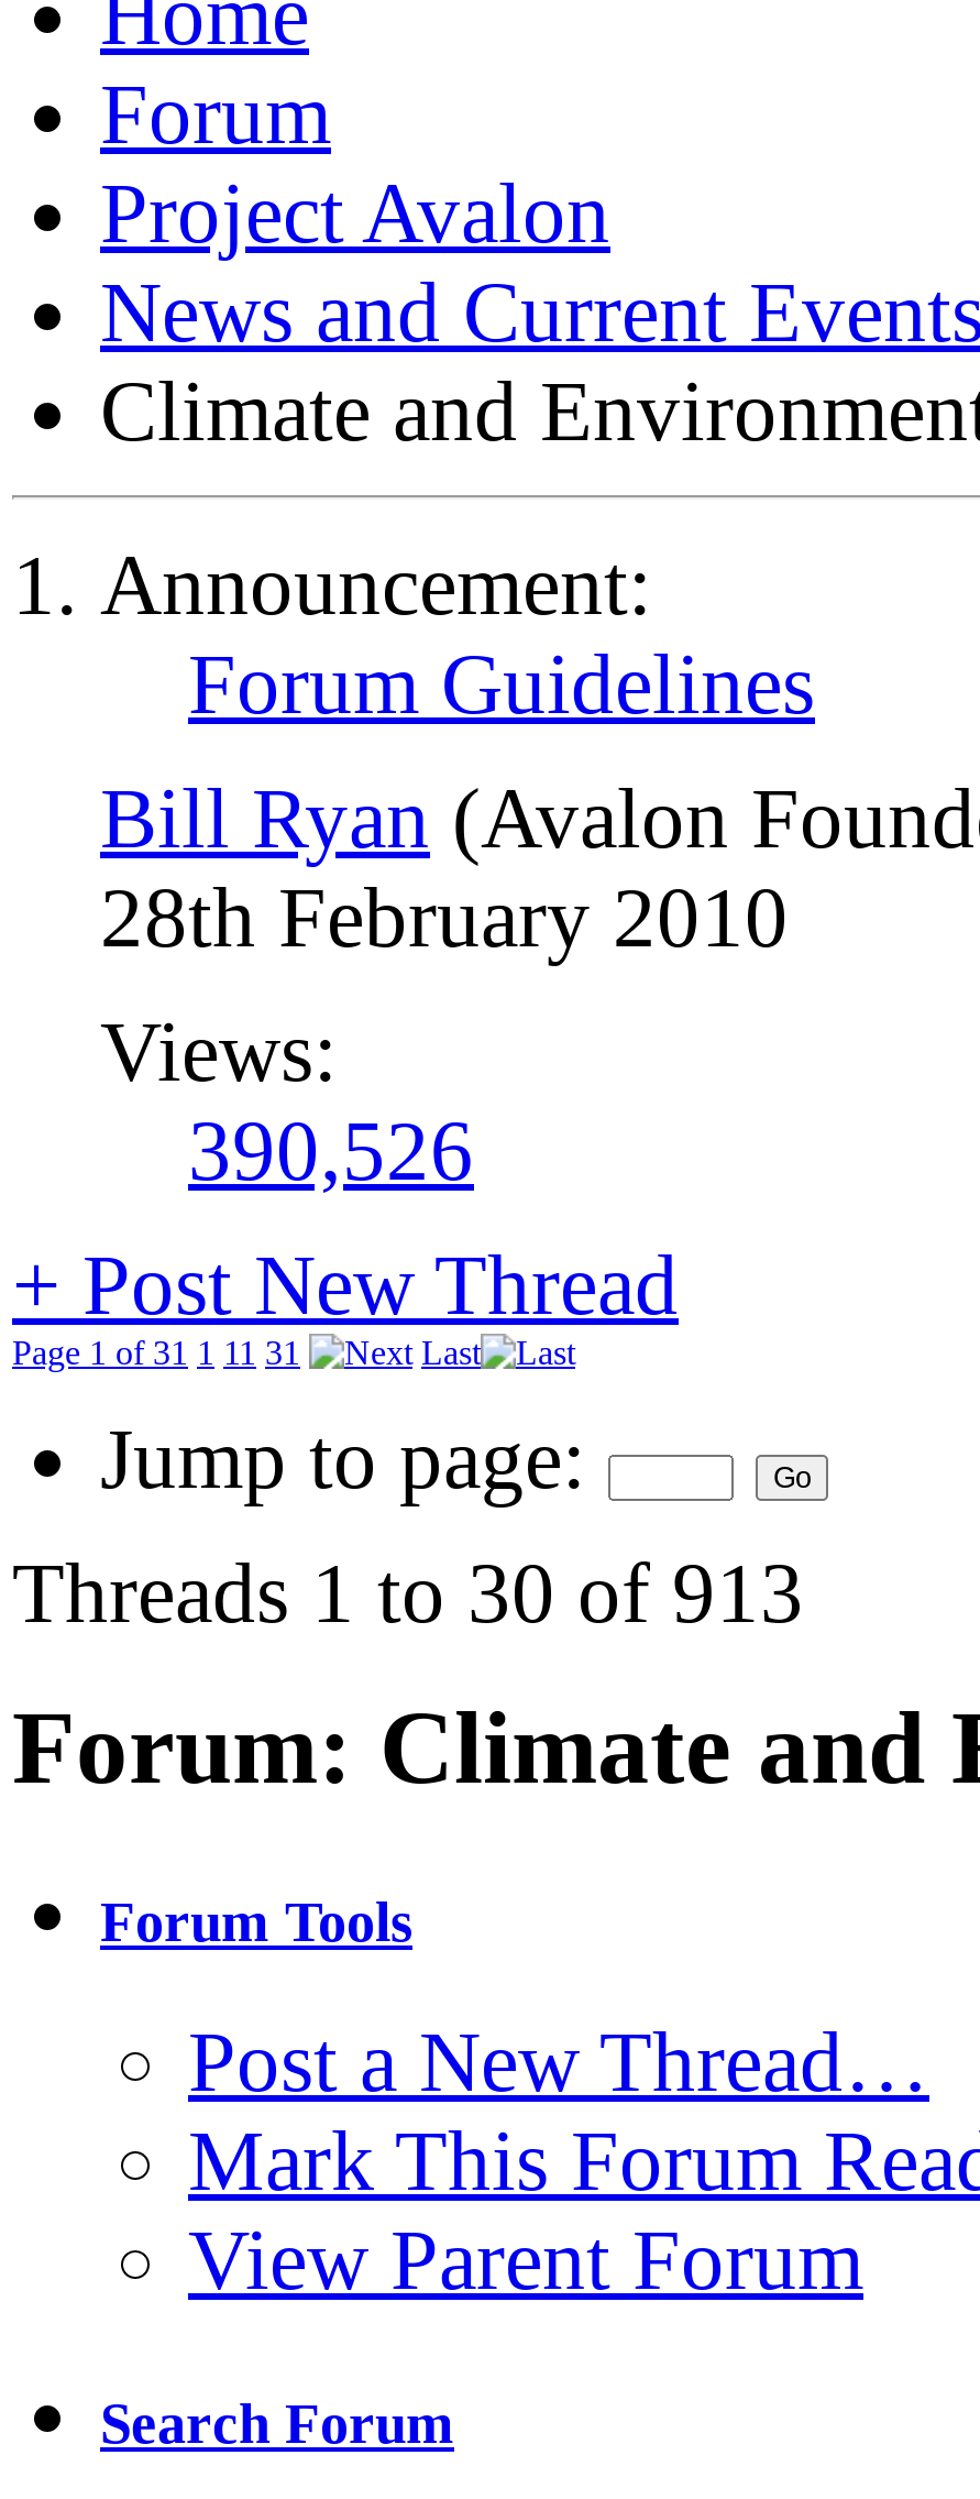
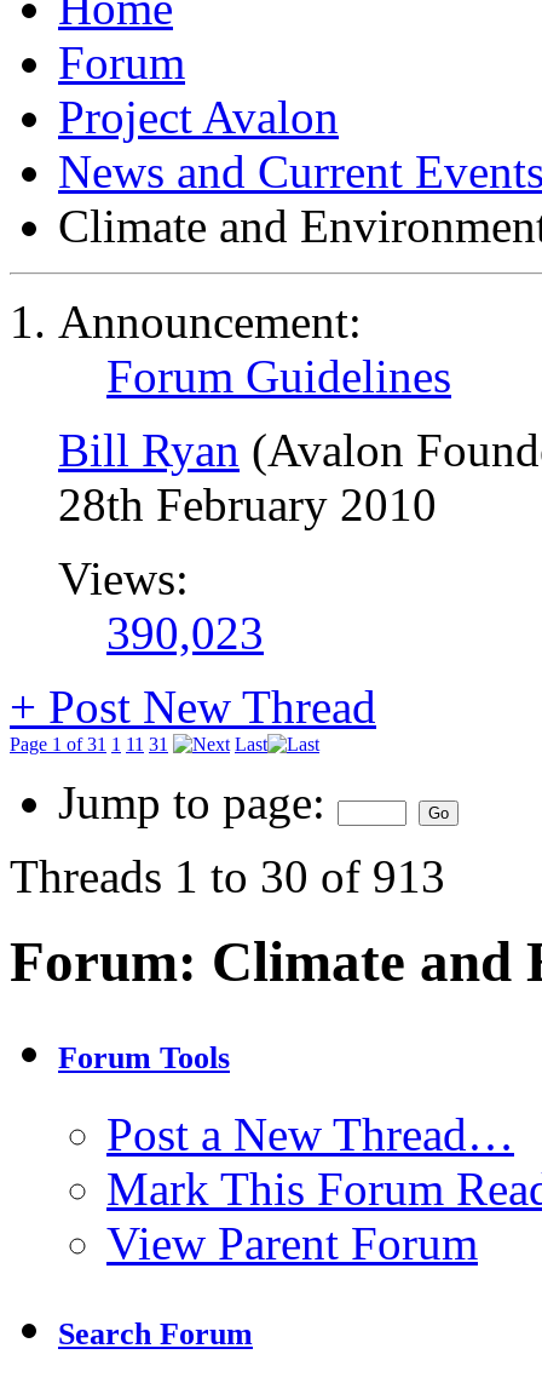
[188,1103,474,1197] 390,526 -> [106,607,264,659] 390,023

